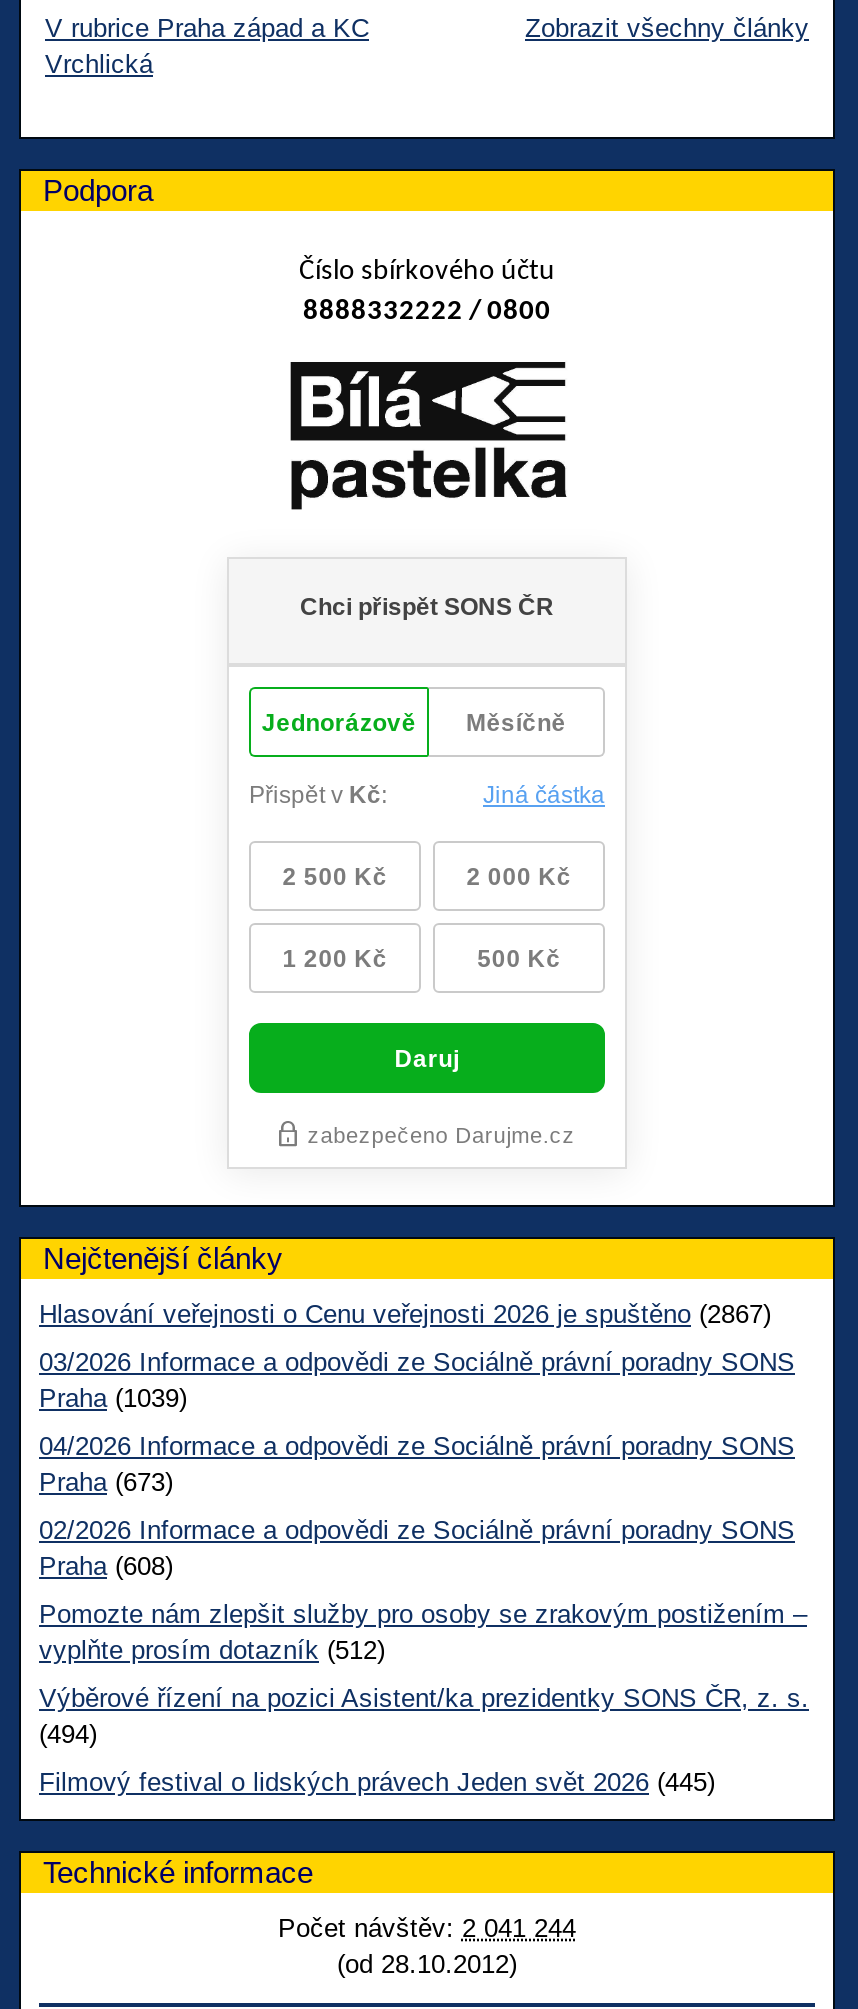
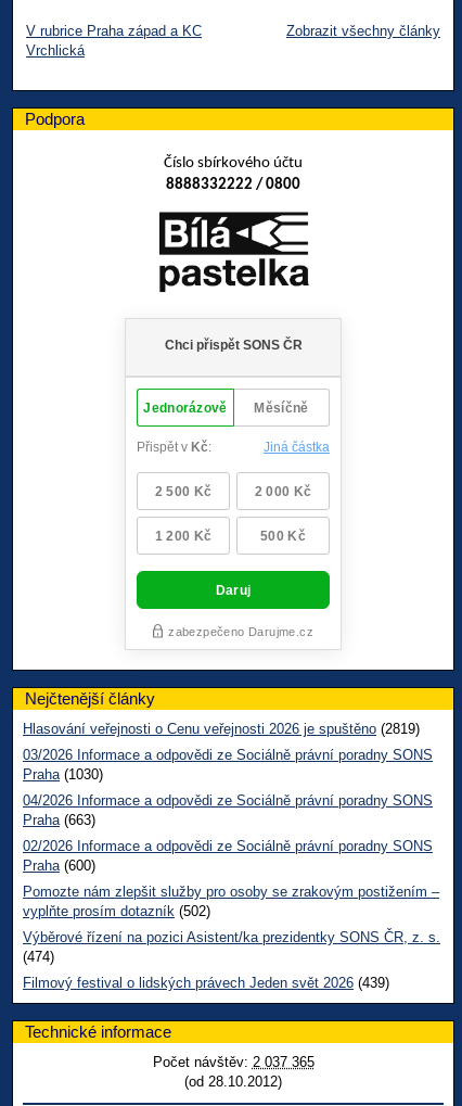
[39,1300,771,1330] Hlasování veřejnosti o Cenu veřejnosti 2026 je spuštěno (2867) -> [23,721,420,737] Hlasování veřejnosti o Cenu veřejnosti 2026 je spuštěno (2819)
[39,1384,187,1414] Praha (1039) -> [23,767,103,783] Praha (1030)
[39,1468,173,1498] Praha (673) -> [23,812,95,828] Praha (663)
[39,1552,173,1582] Praha (608) -> [23,858,95,874] Praha (600)
[39,1636,385,1666] vyplňte prosím dotazník (512) -> [23,903,210,920] vyplňte prosím dotazník (502)
[39,1720,97,1750] (494) -> [23,949,54,965] (474)
[39,1768,715,1798] Filmový festival o lidských právech Jeden svět 2026 (445) -> [23,975,389,991] Filmový festival o lidských právech Jeden svět 2026 (439)
[278,1914,576,1944] Počet návštěv: 2 041 244 -> [152,1054,314,1071] Počet návštěv: 2 037 365

